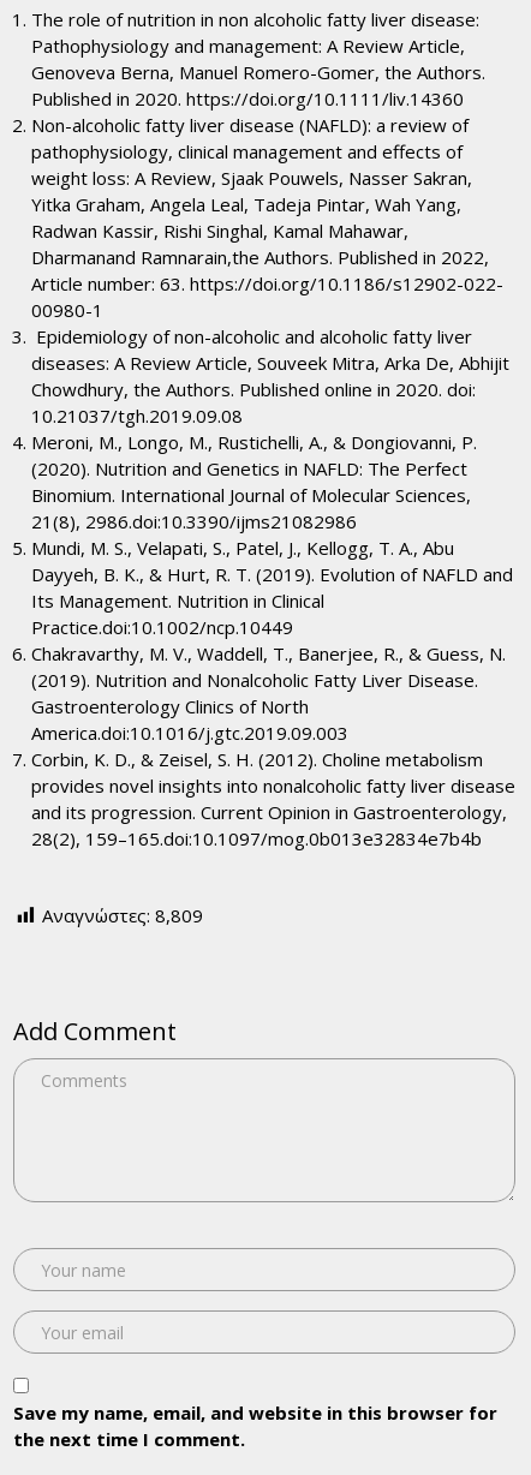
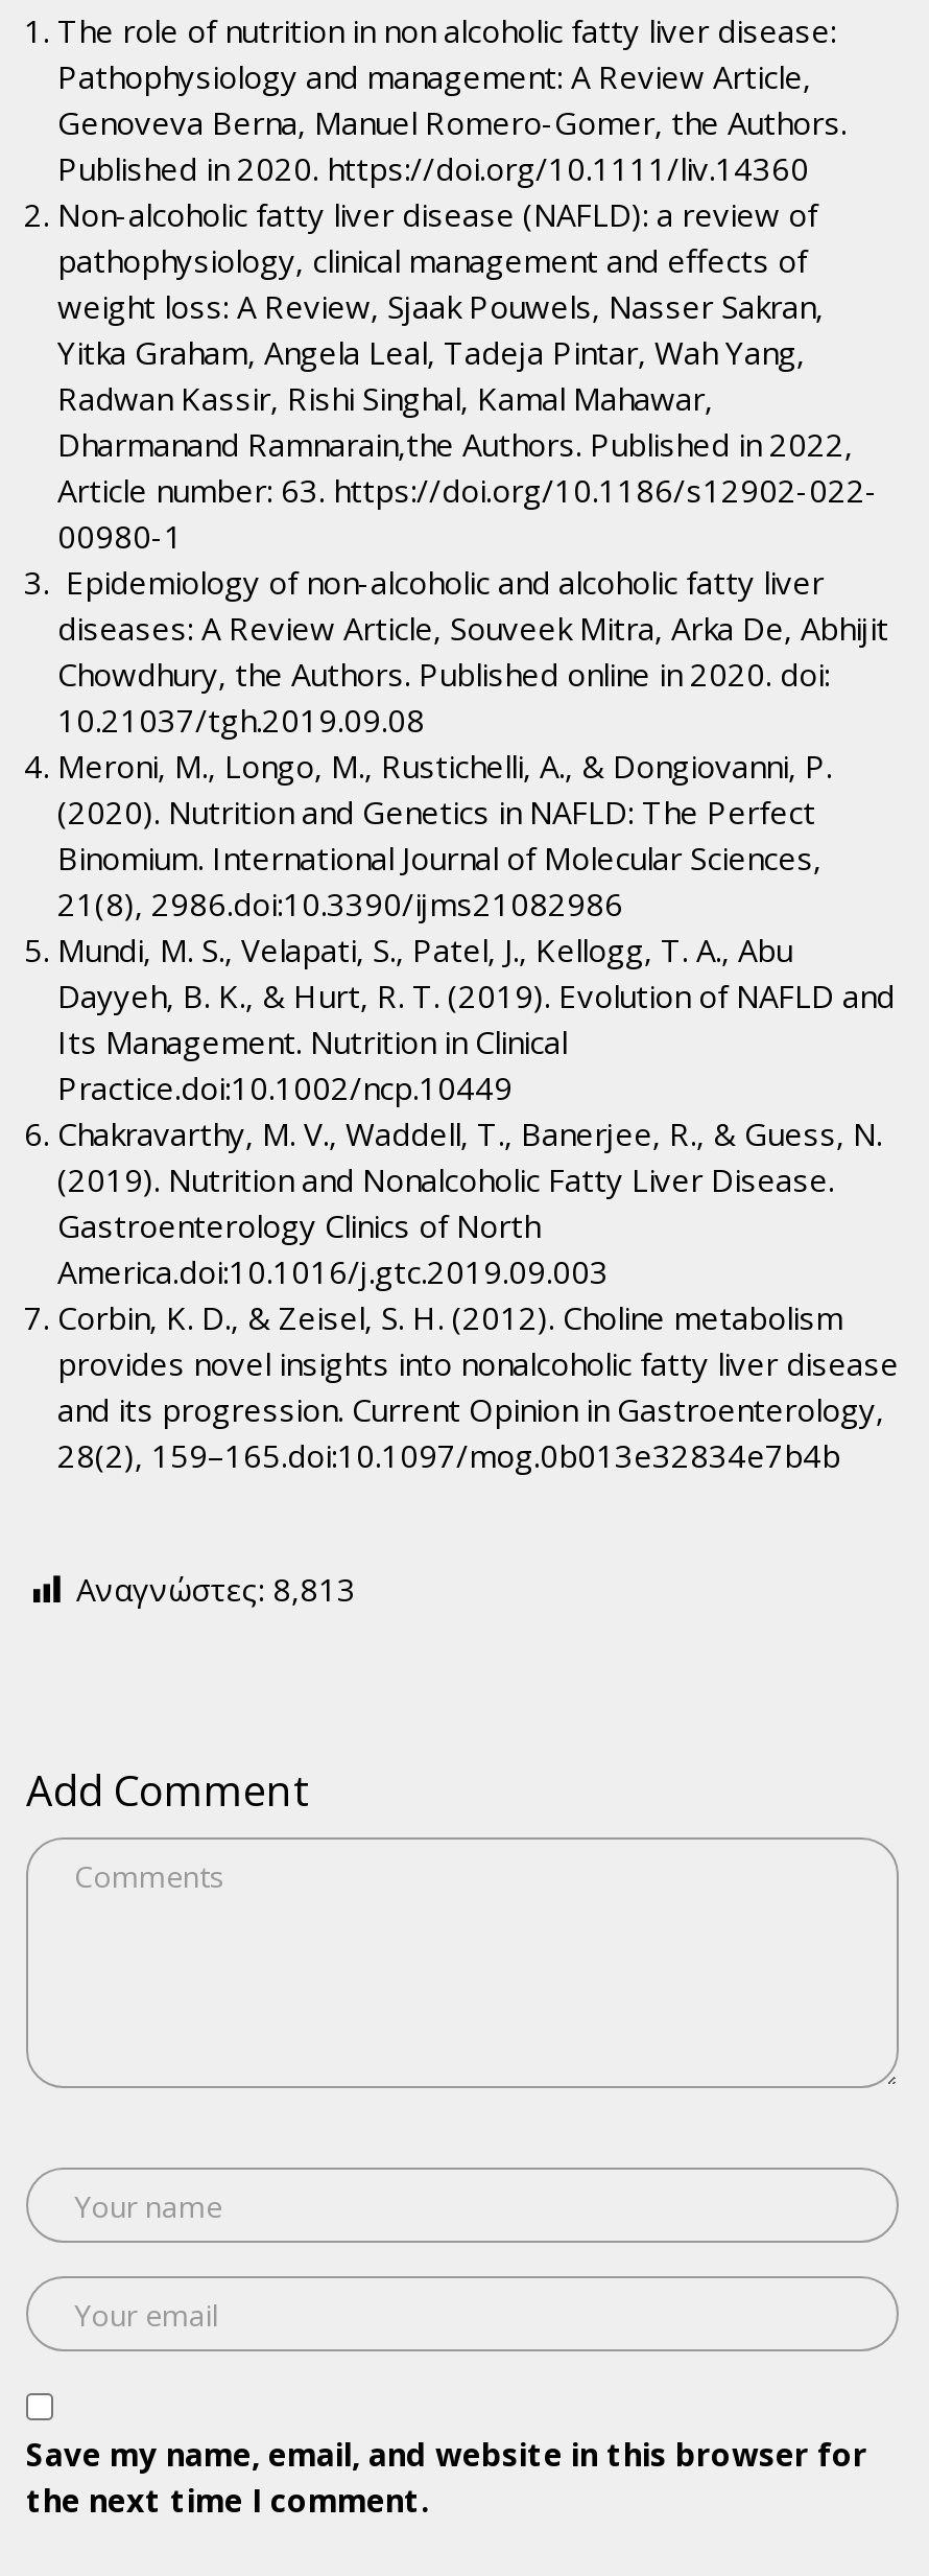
[42,903,203,927] Αναγνώστες: 8,809 -> [76,1568,356,1609] Αναγνώστες: 8,813

